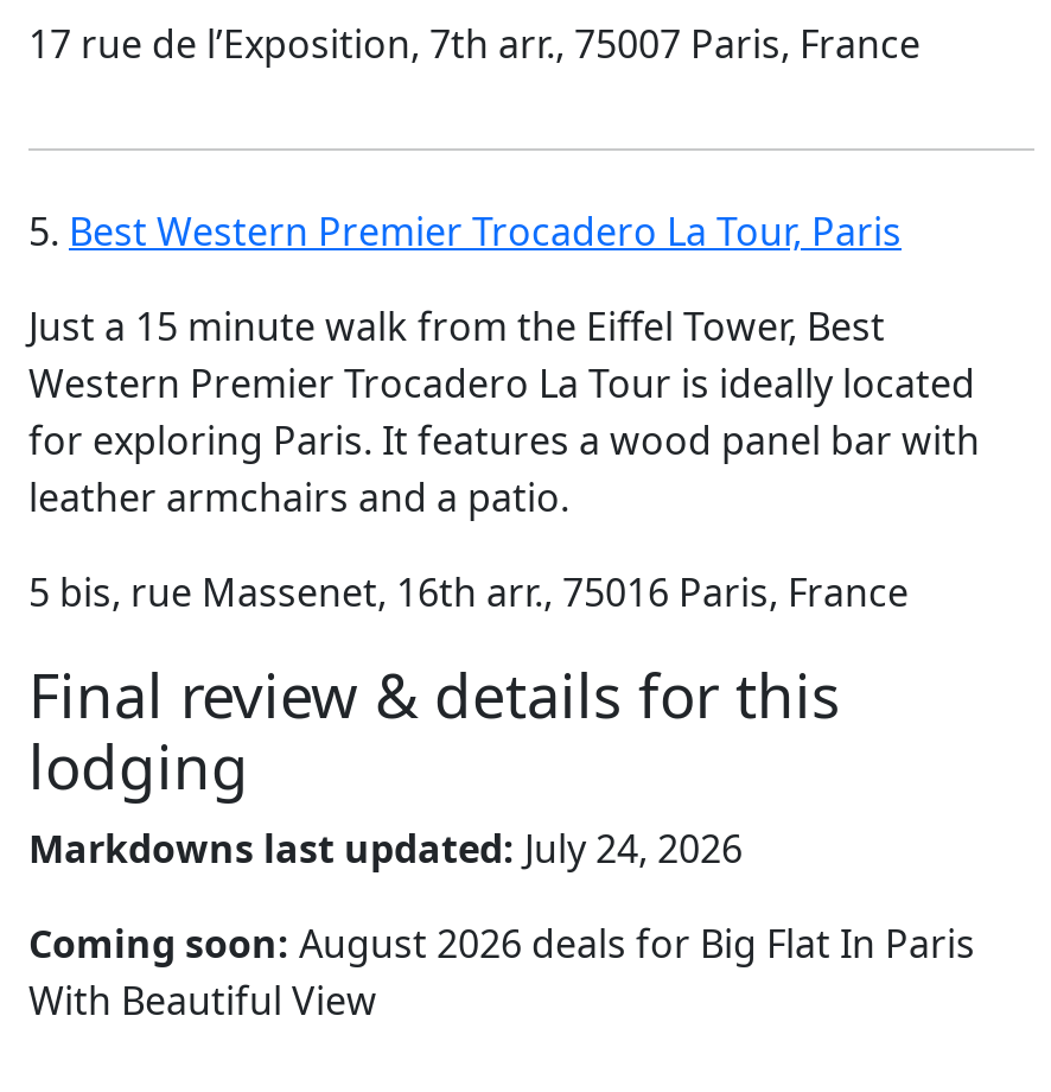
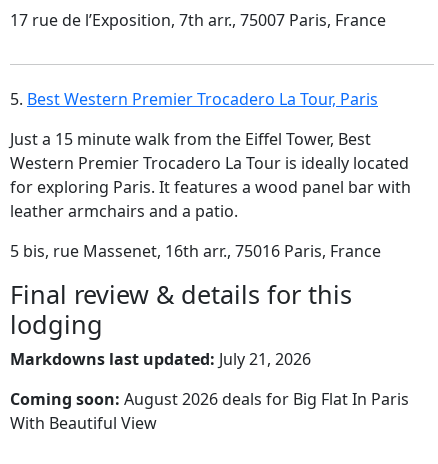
[28,823,743,875] Markdowns last updated: July 24, 2026 -> [10,348,311,370] Markdowns last updated: July 21, 2026

